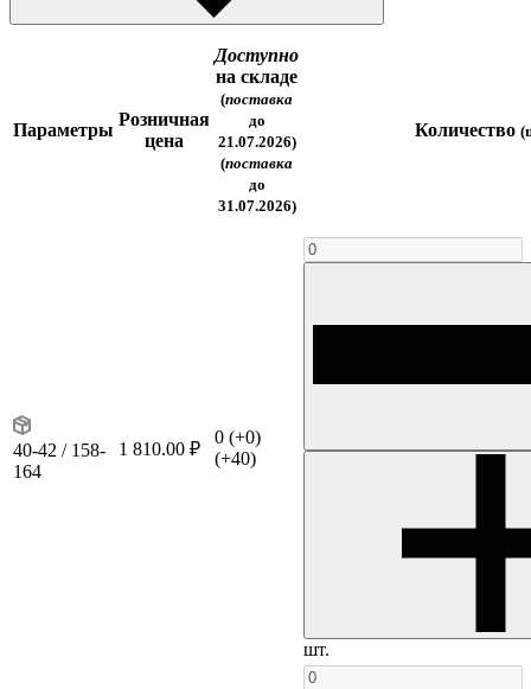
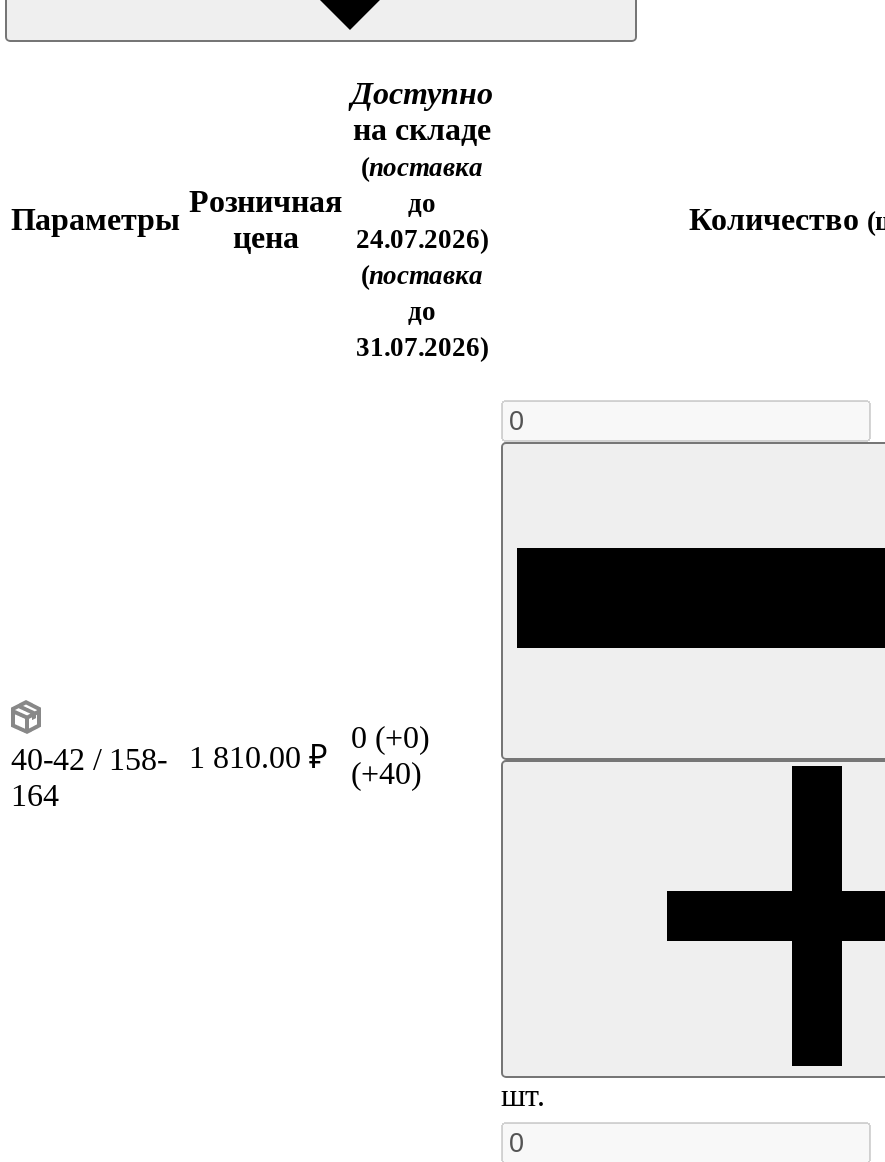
[145,130,296,150] цена 21.07.2026) -> [233,220,488,254] цена 24.07.2026)

